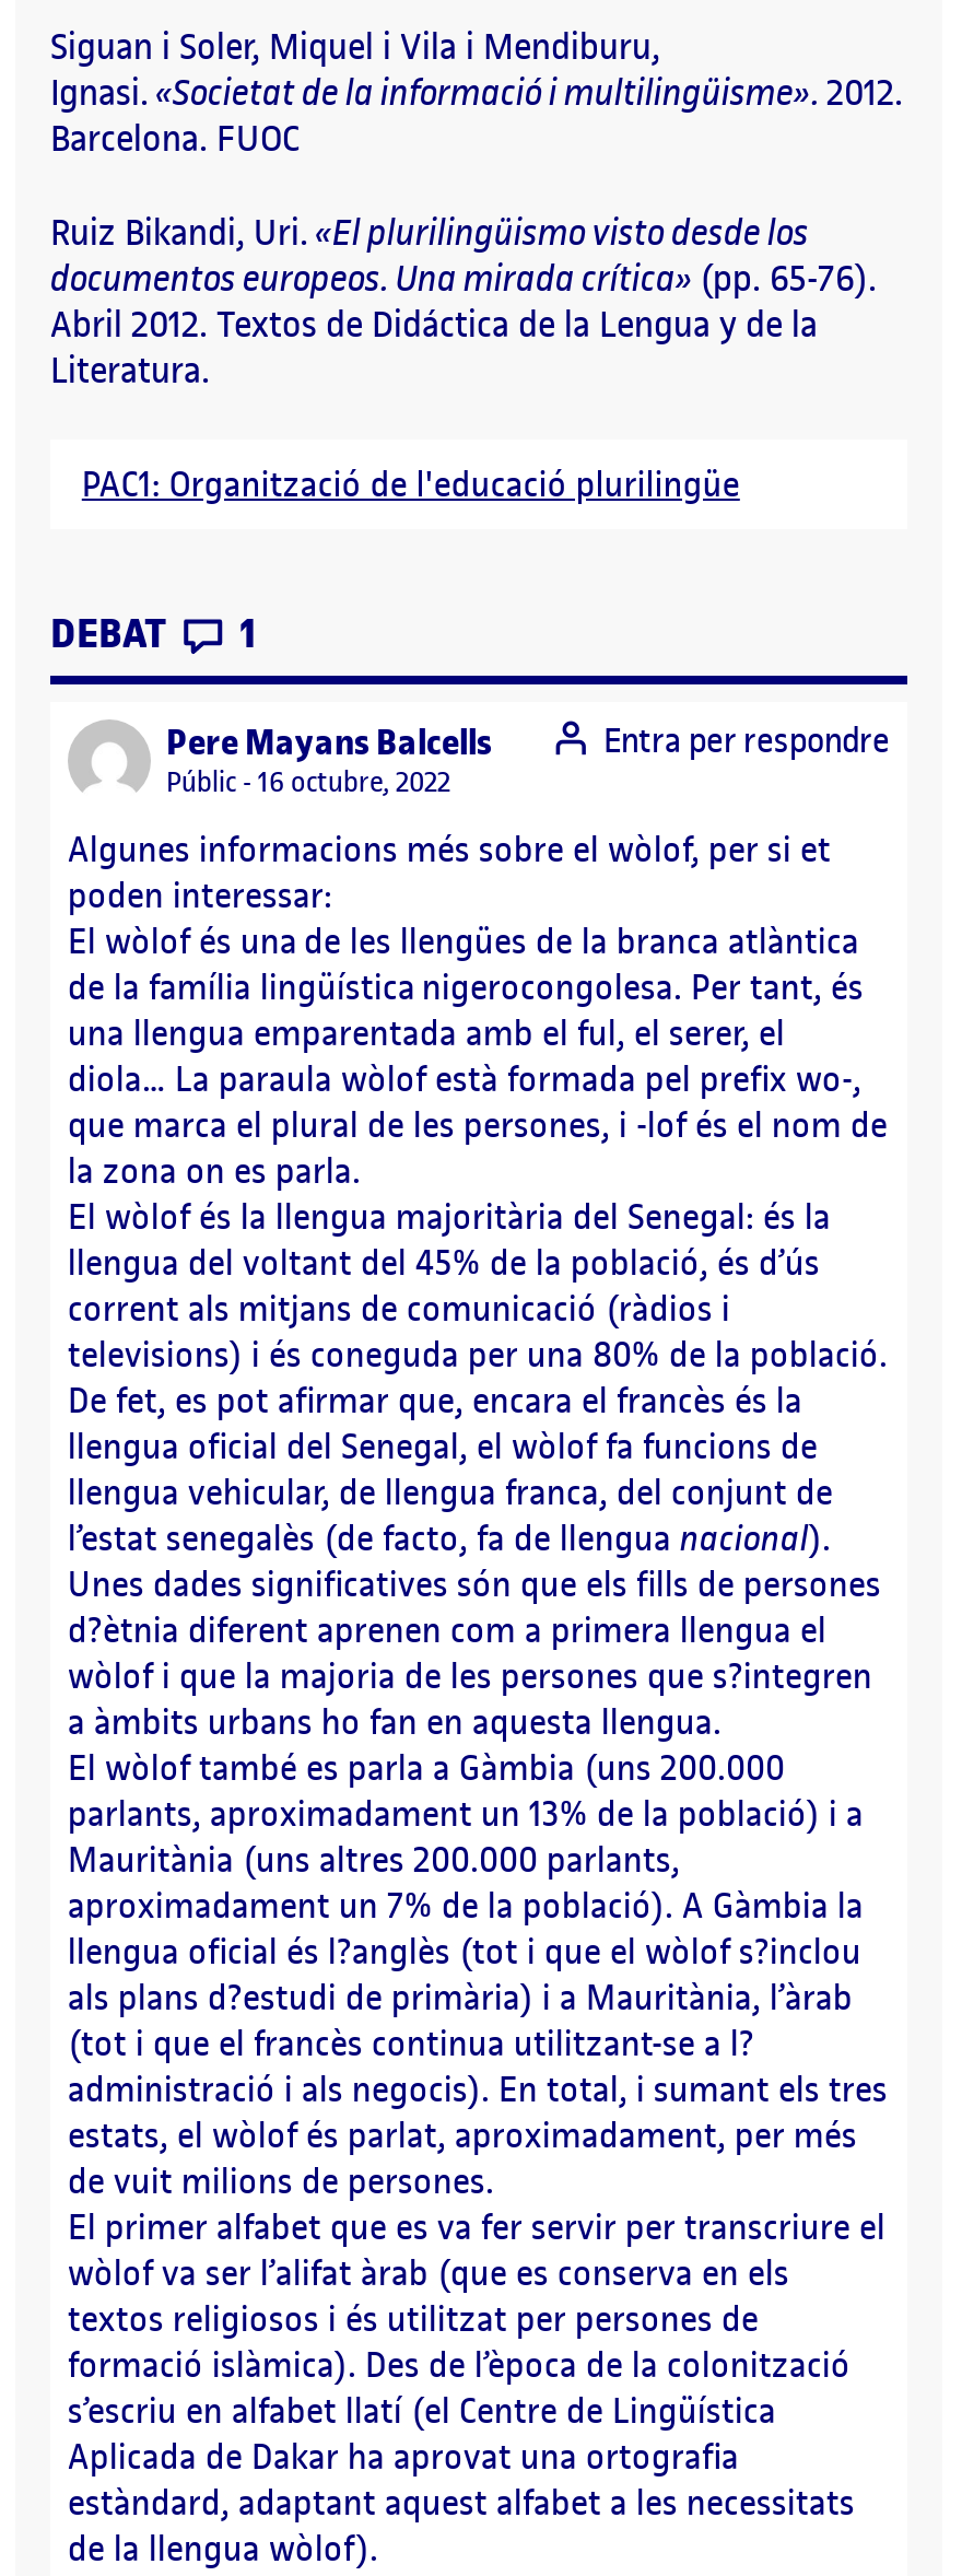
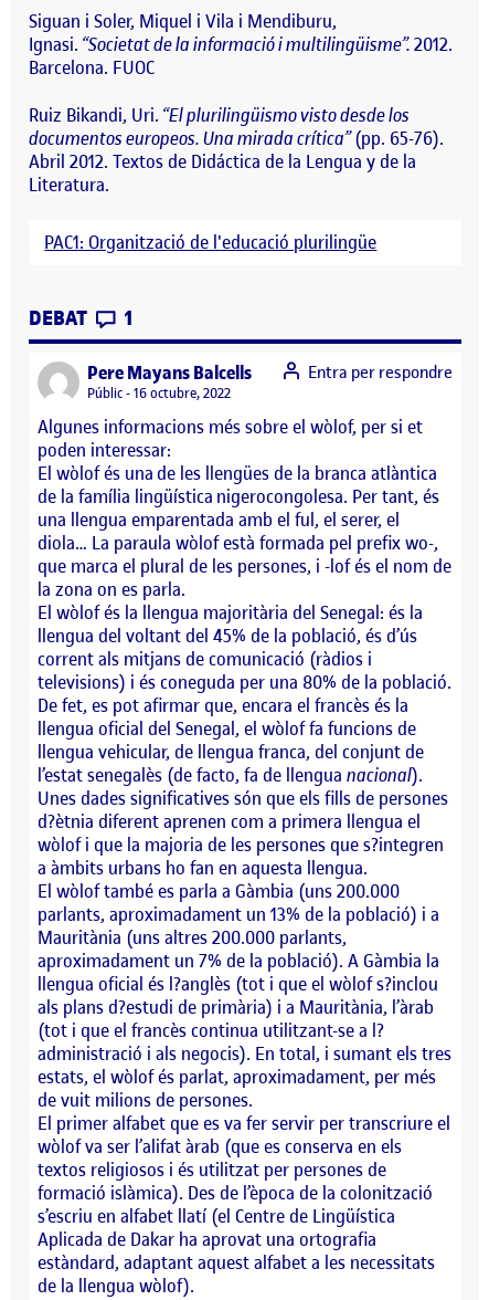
[50,68,903,117] Ignasi. «Societat de la informació i multilingüisme». 2012. -> [29,32,453,57] Ignasi. “Societat de la informació i multilingüisme”. 2012.
[50,208,809,256] Ruiz Bikandi, Uri. «El plurilingüismo visto desde los -> [29,103,410,127] Ruiz Bikandi, Uri. “El plurilingüismo visto desde los
[50,253,877,302] documentos europeos. Una mirada crítica» (pp. 65-76). -> [29,126,444,150] documentos europeos. Una mirada crítica” (pp. 65-76).

